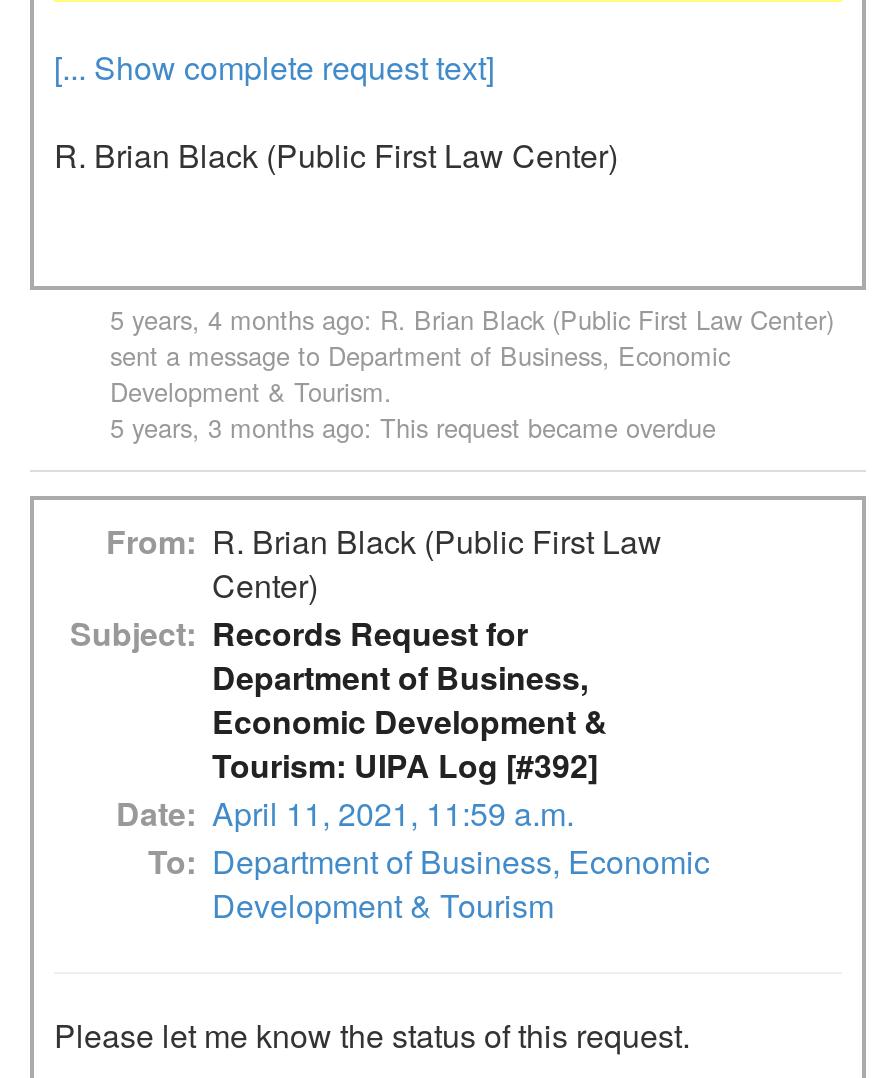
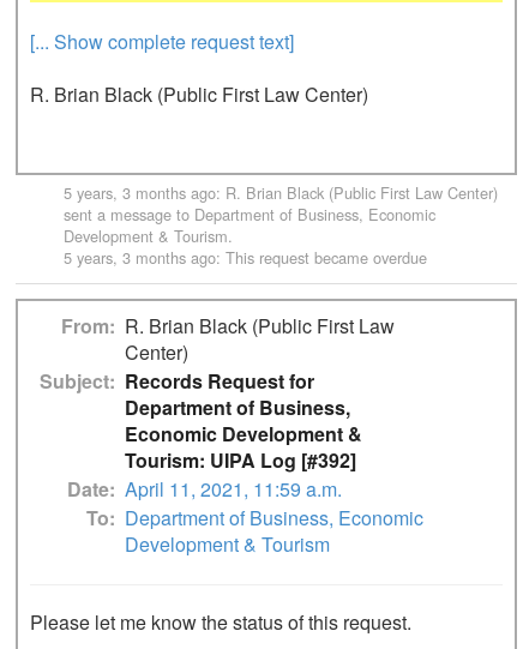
[110,301,834,339] 5 years, 4 months ago: R. Brian Black (Public First Law Center) -> [64,182,498,204] 5 years, 3 months ago: R. Brian Black (Public First Law Center)

